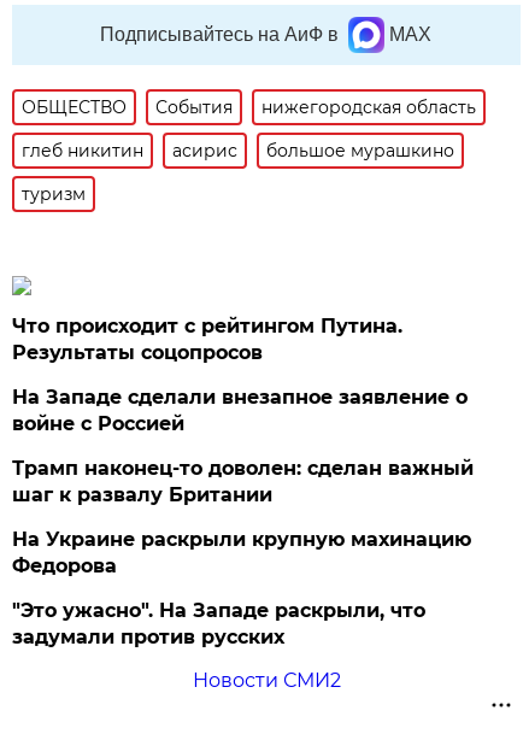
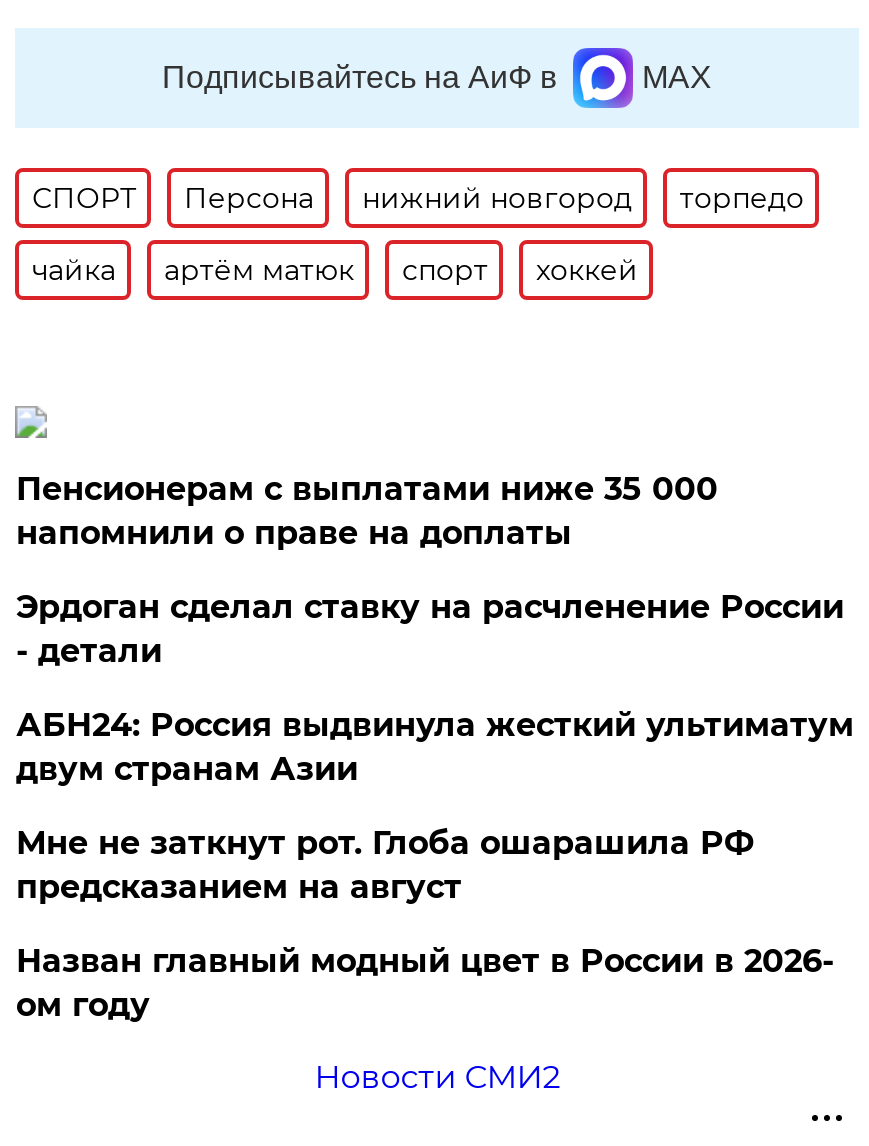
[22,96,476,205] ОБЩЕСТВО | События | нижегородская область | глеб никитин | асирис | большое мурашкино | туризм -> [32,181,804,289] СПОРТ | Персона | нижний новгород | торпедо | чайка | артём матюк | спорт | хоккей
[13,315,474,648] Что происходит с рейтингом Путина. | Результаты соцопросов | На Западе сделали внезапное заявление о | войне с Россией | Трамп наконец-то доволен: сделан важный | шаг к развалу Британии | На Украине раскрыли крупную махинацию | Федорова | "Это ужасно". На Западе раскрыли, что | задумали против русских -> [16,471,854,1025] Пенсионерам с выплатами ниже 35 000 | напомнили о праве на доплаты | Эрдоган сделал ставку на расчленение России | - детали | АБН24: Россия выдвинула жесткий ультиматум | двум странам Азии | Мне не заткнут рот. Глоба ошарашила РФ | предсказанием на август | Назван главный модный цвет в России в 2026- | ом году

